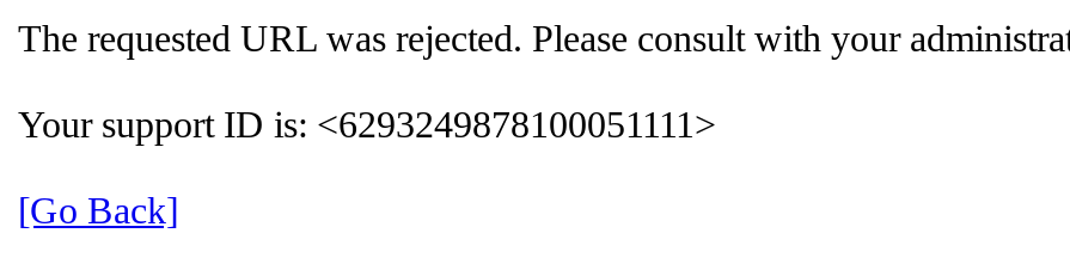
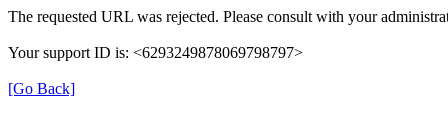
[18,104,716,145] Your support ID is: <6293249878100051111> -> [8,44,303,61] Your support ID is: <6293249878069798797>

